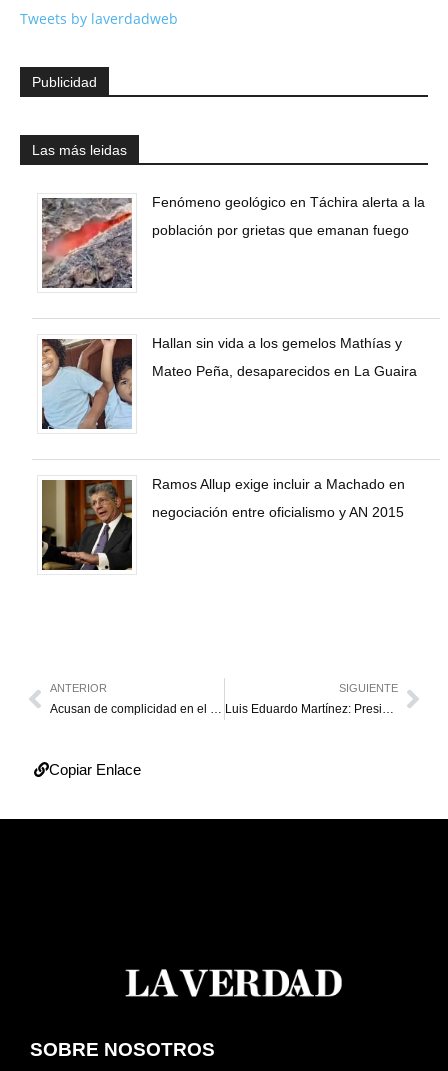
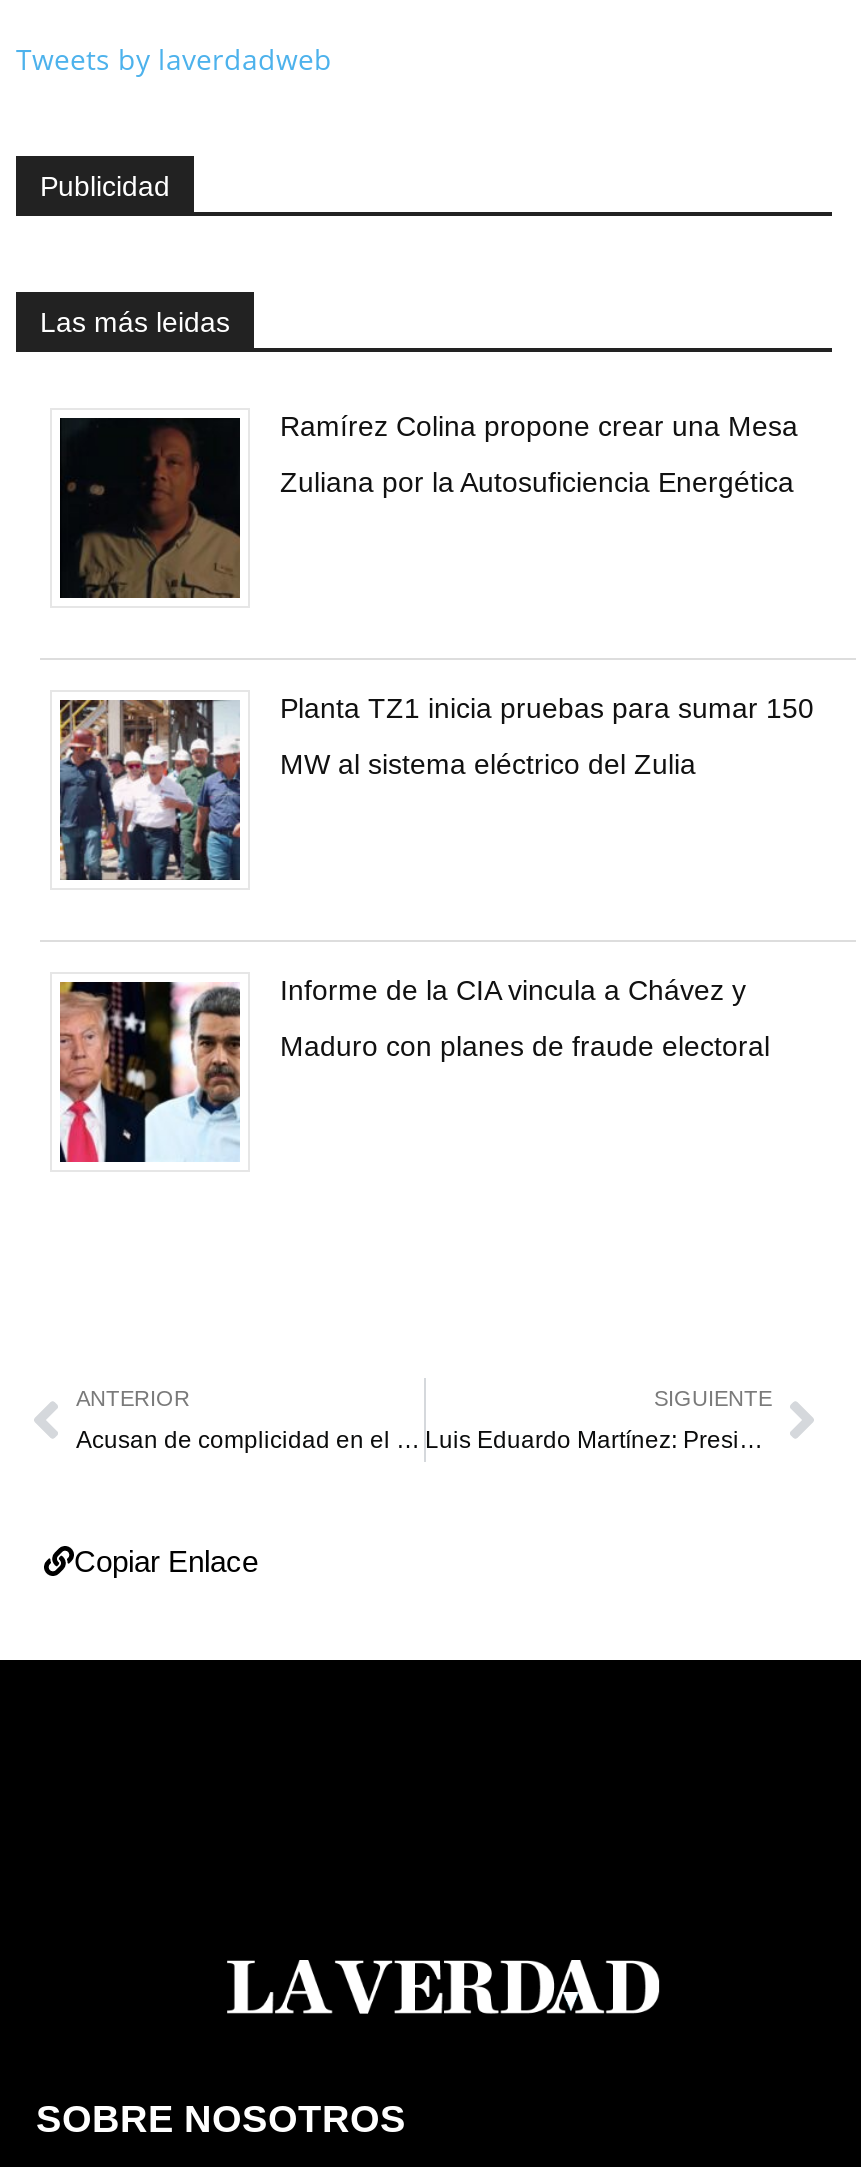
[41,194,425,289] [image] | Fenómeno geológico en Táchira alerta a la -> [58,409,798,599] [image] | Ramírez Colina propone crear una Mesa
[152,222,409,238] población por grietas que emanan fuego -> [280,465,794,497] Zuliana por la Autosuficiencia Energética
[41,335,402,429] [image] | Hallan sin vida a los gemelos Mathías y -> [58,691,814,881] [image] | Planta TZ1 inicia pruebas para sumar 150
[152,363,417,379] Mateo Peña, desaparecidos en La Guaira -> [280,747,696,779] MW al sistema eléctrico del Zulia
[41,476,405,571] [image] | Ramos Allup exige incluir a Machado en -> [58,973,746,1165] [image] | Informe de la CIA vincula a Chávez y
[152,504,404,520] negociación entre oficialismo y AN 2015 -> [280,1029,770,1061] Maduro con planes de fraude electoral

